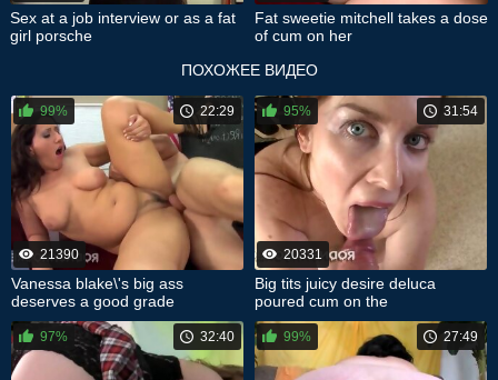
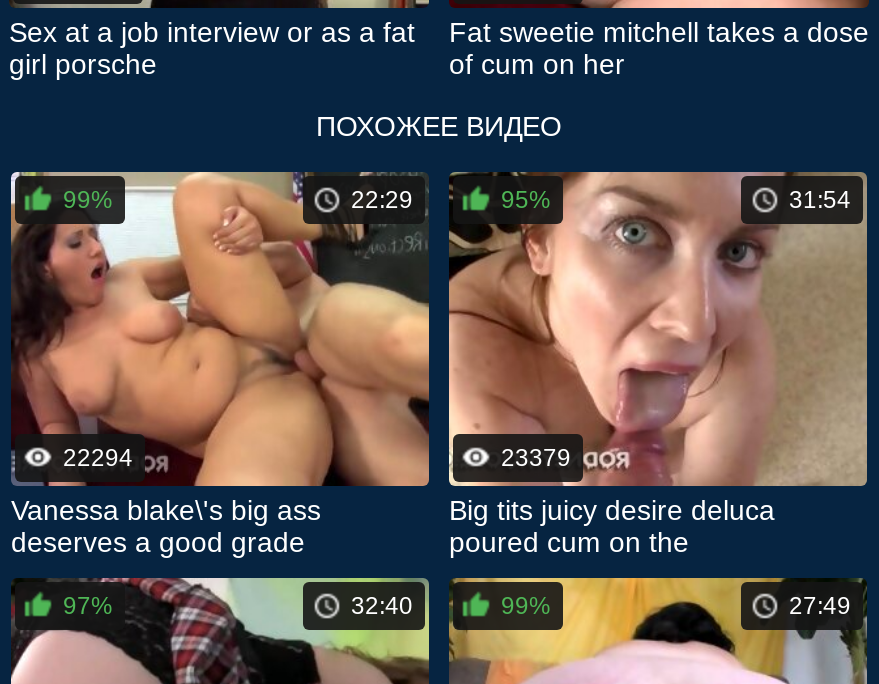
[40,247,79,262] 21390 -> [63,444,133,472] 22294
[283,247,322,262] 20331 -> [501,444,571,472] 23379

